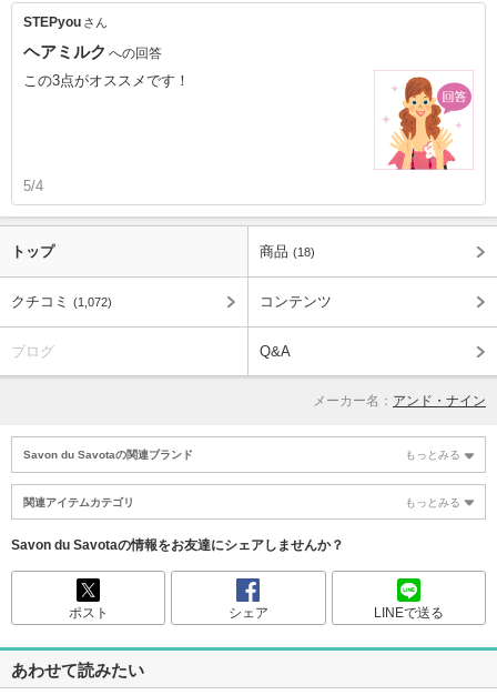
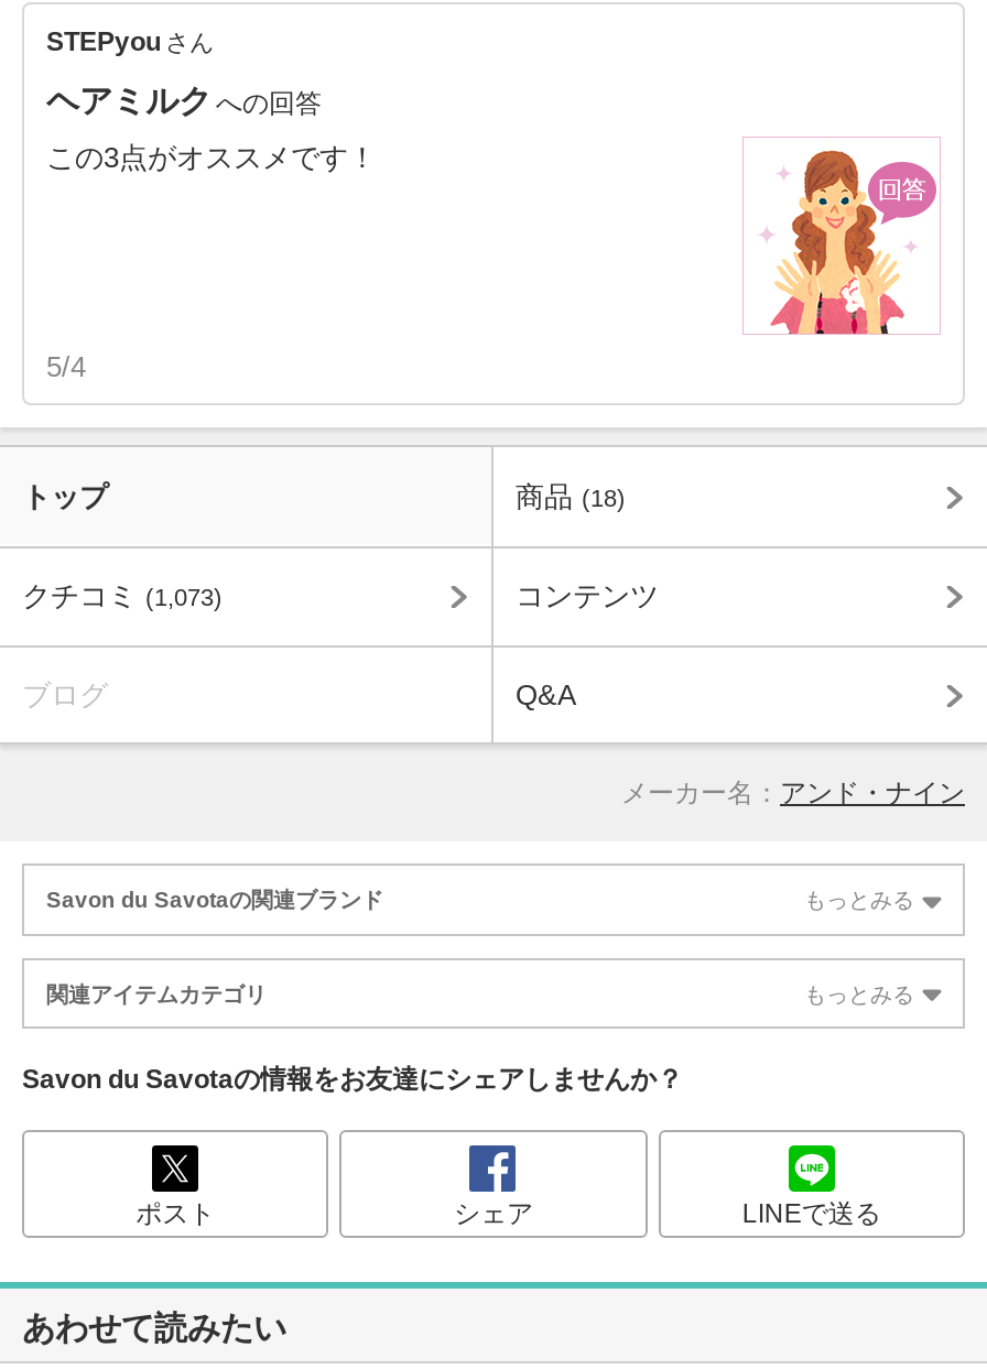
[11,293,112,310] クチコミ (1,072) -> [22,580,223,613] クチコミ (1,073)

